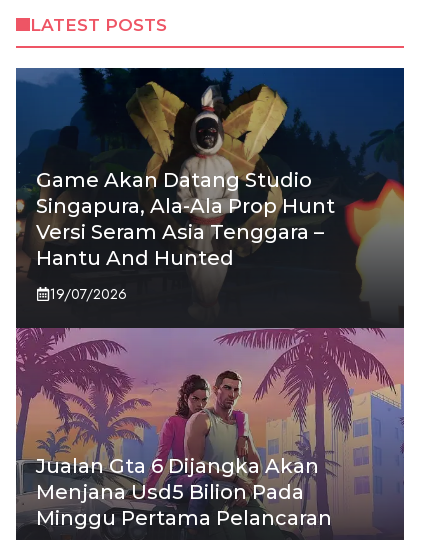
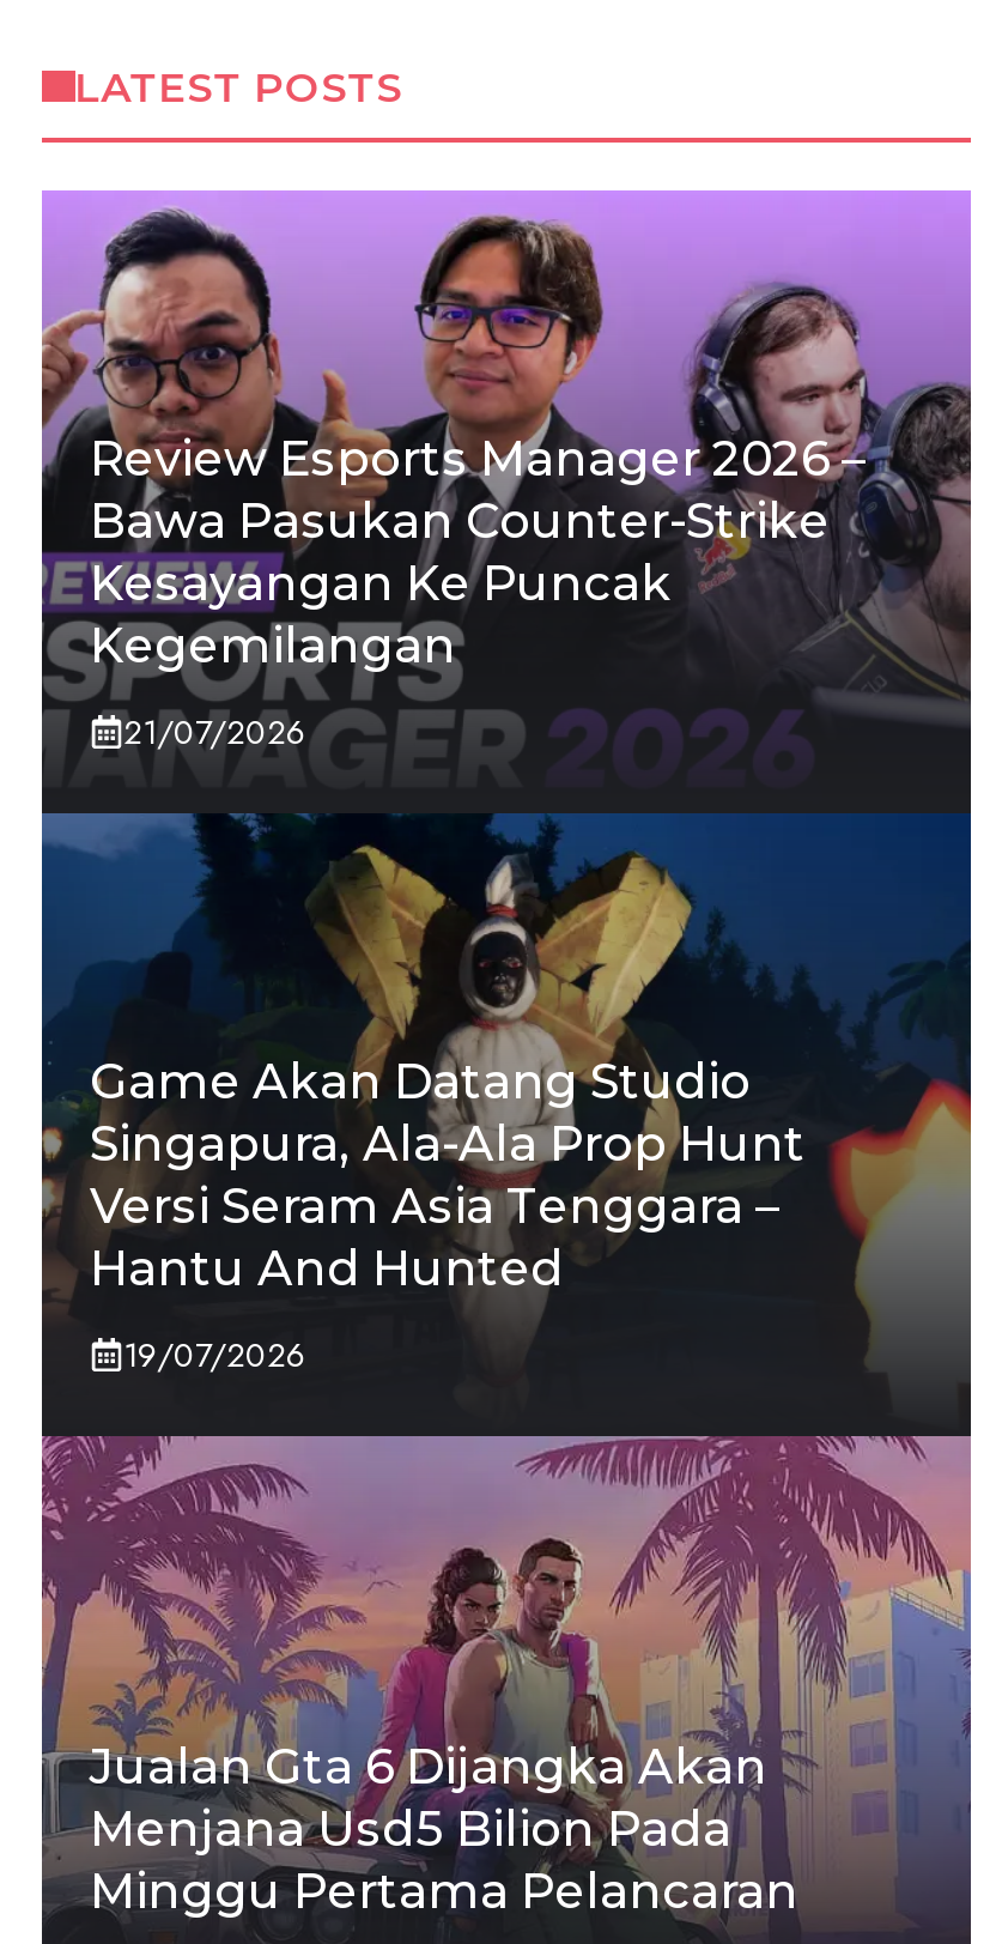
none -> [40,190,973,755] [image] | Review Esports Manager 2026 – | Bawa Pasukan Counter-Strike | Kesayangan Ke Puncak | Kegemilangan | 21/07/2026

